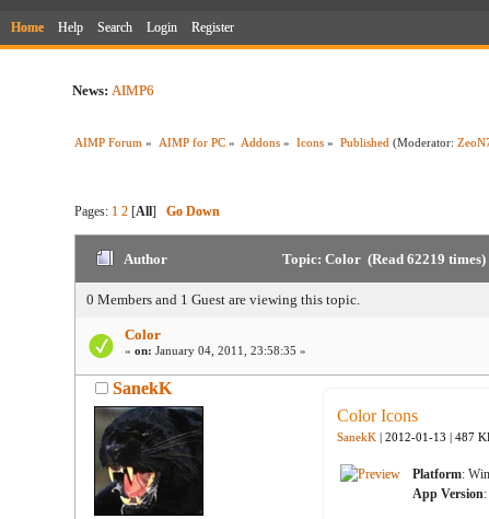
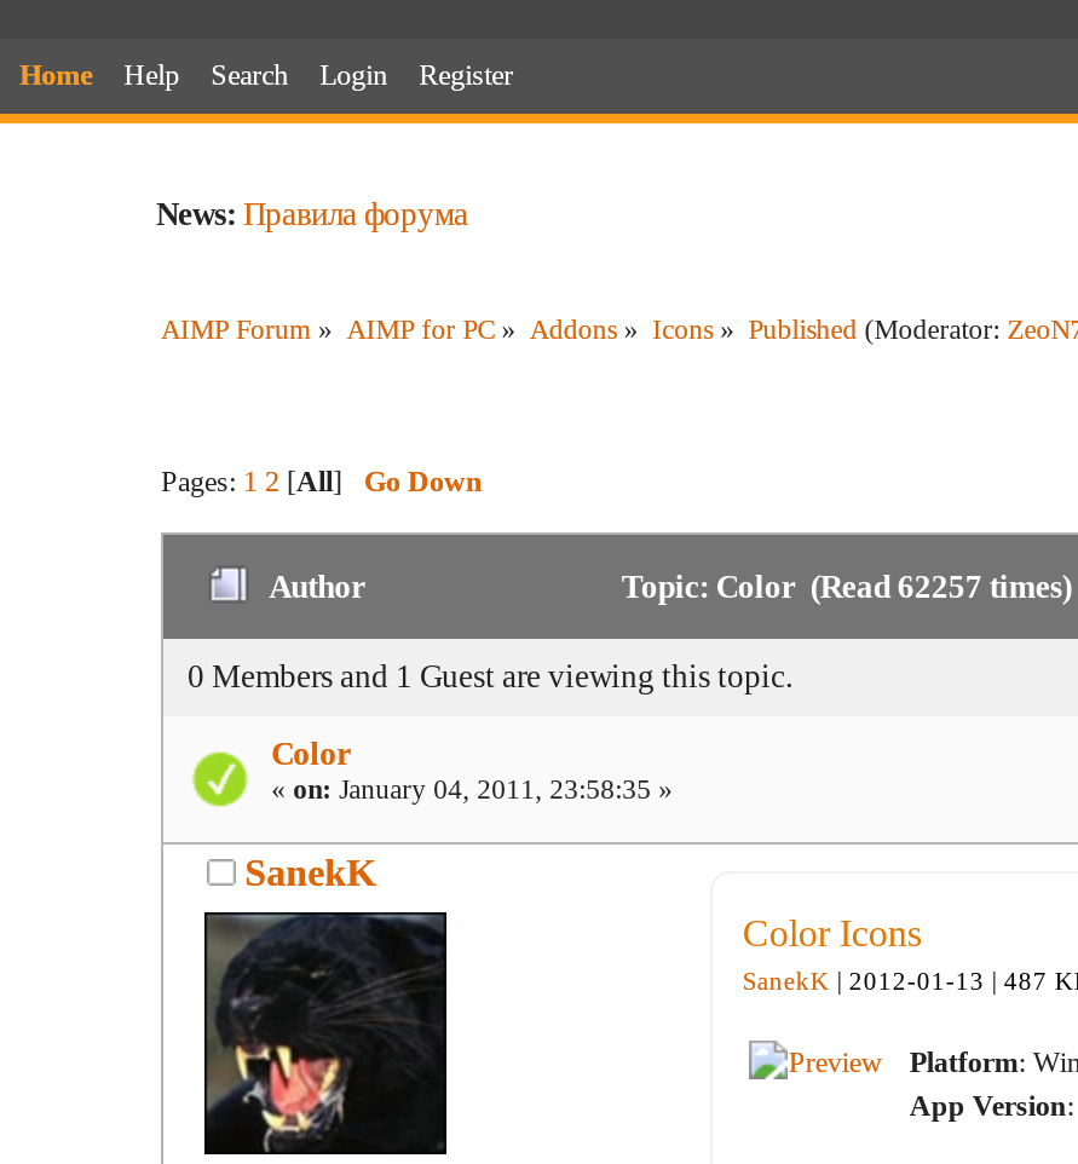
[72,82,154,99] News: AIMP6 -> [156,196,468,232] News: Правила форума
[279,251,486,267] Topic: Color (Read 62219 times) -> [614,569,1071,605] Topic: Color (Read 62257 times)

